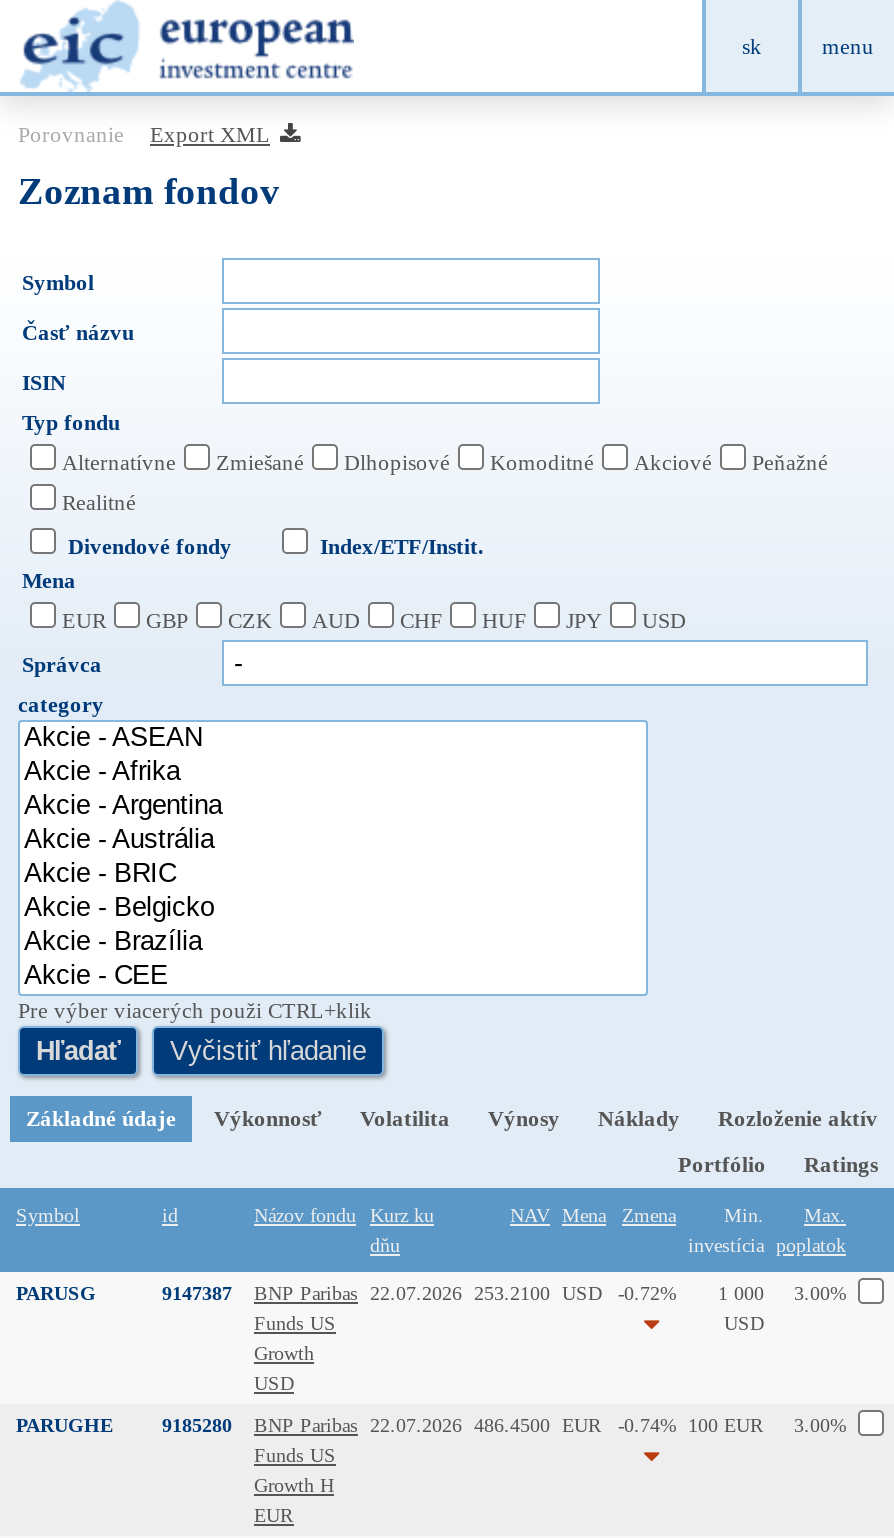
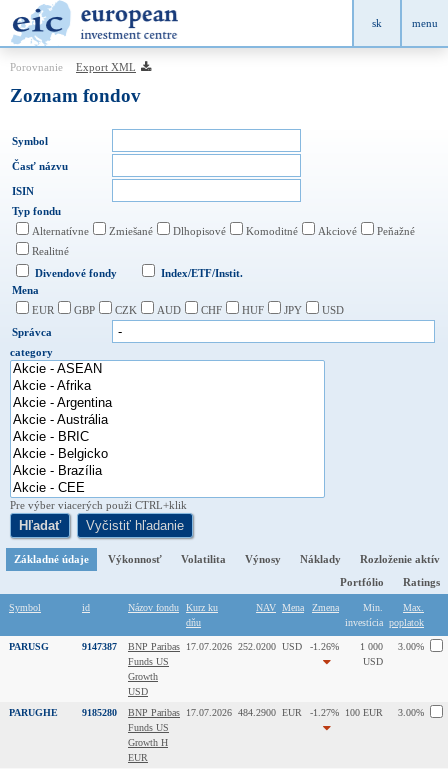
[370,1282,602,1304] 22.07.2026 253.2100 USD -> [186,641,302,652] 17.07.2026 252.0200 USD
[618,1282,676,1304] -0.72% -> [310,641,339,652] -1.26%
[370,1414,602,1436] 22.07.2026 486.4500 EUR -> [186,707,302,718] 17.07.2026 484.2900 EUR
[618,1414,764,1436] -0.74% 100 EUR -> [310,707,383,718] -1.27% 100 EUR

